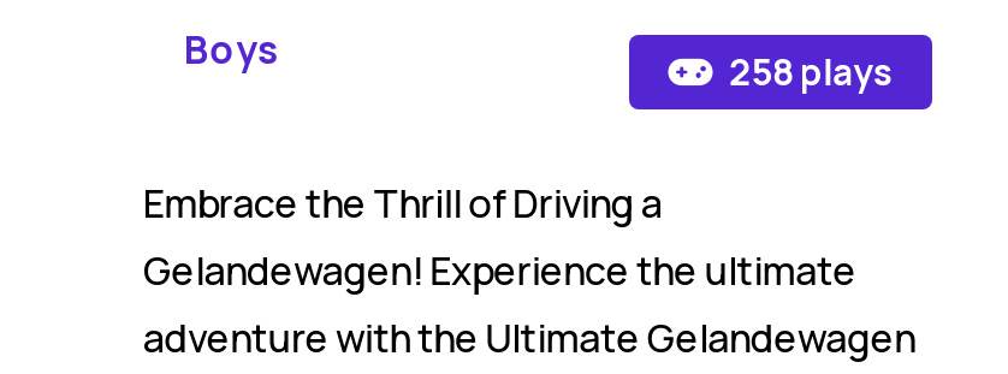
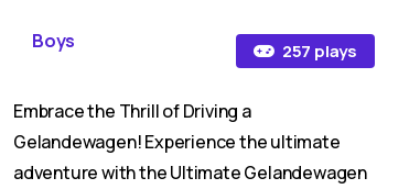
[723,46,894,96] 258 plays -> [279,39,357,62] 257 plays

